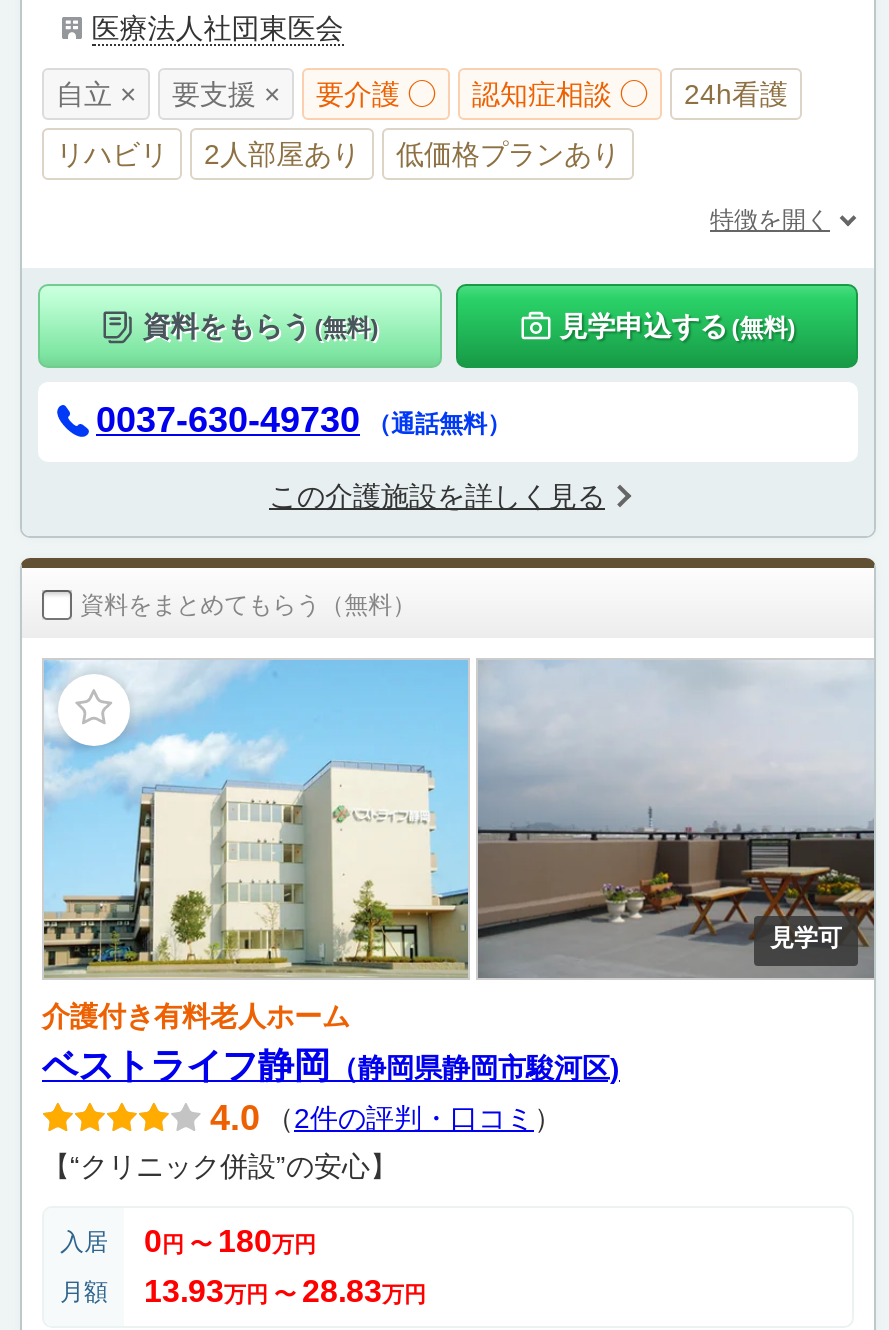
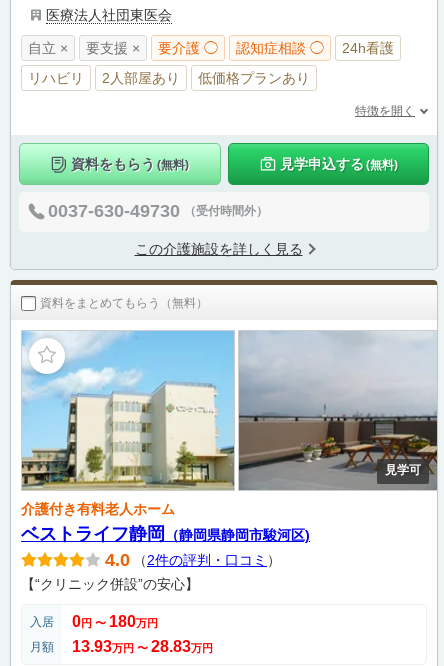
[96,400,511,440] 0037-630-49730 （通話無料） -> [48,201,267,221] 0037-630-49730 （受付時間外）

